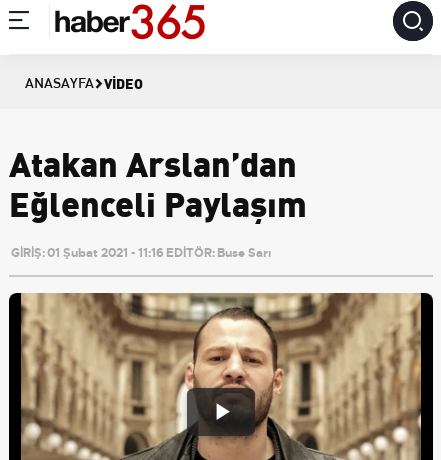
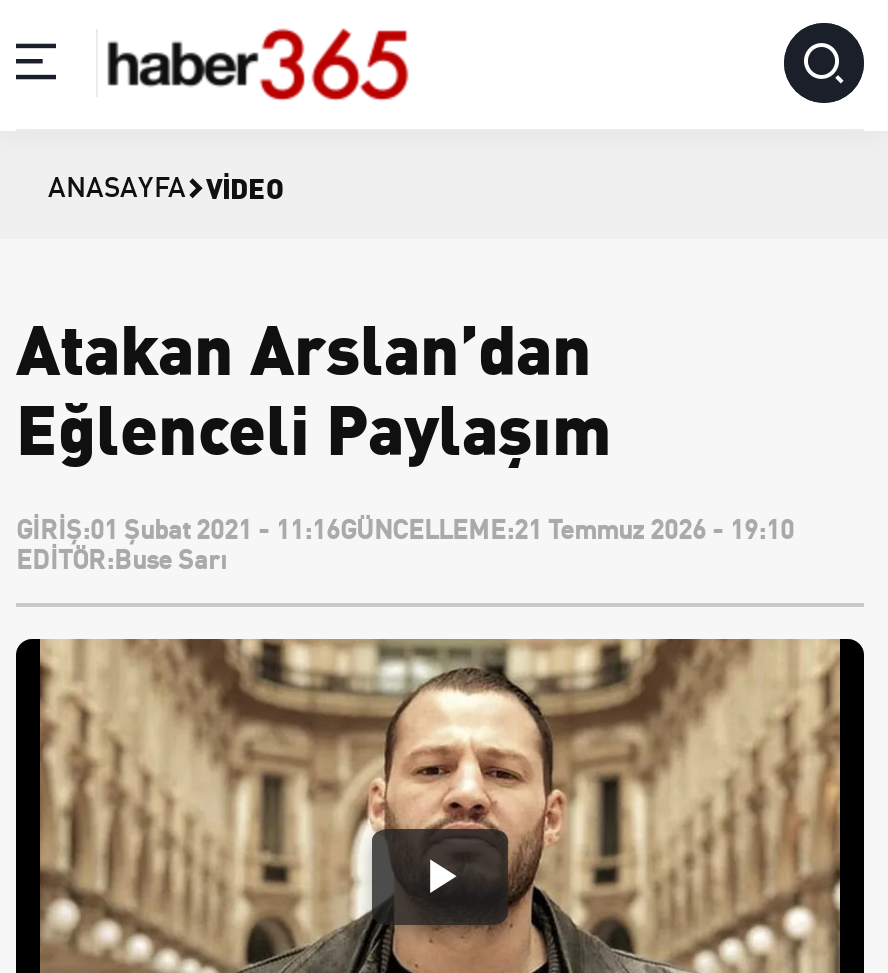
[11,245,271,261] GİRİŞ: 01 Şubat 2021 - 11:16 EDİTÖR: Buse Sarı -> [16,509,794,575] GİRİŞ:01 Şubat 2021 - 11:16GÜNCELLEME:21 Temmuz 2026 - 19:10 | EDİTÖR:Buse Sarı

